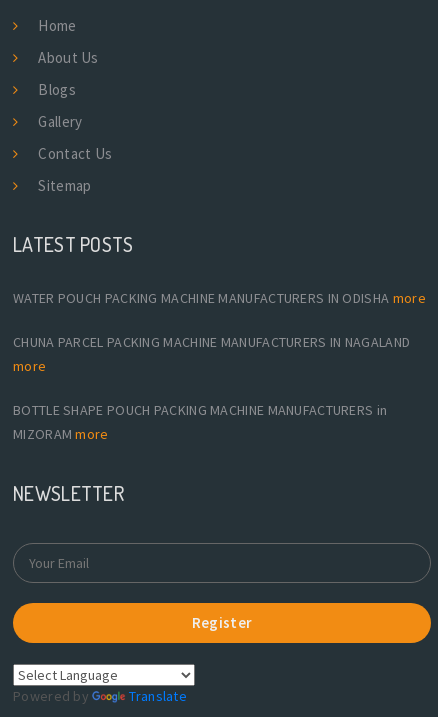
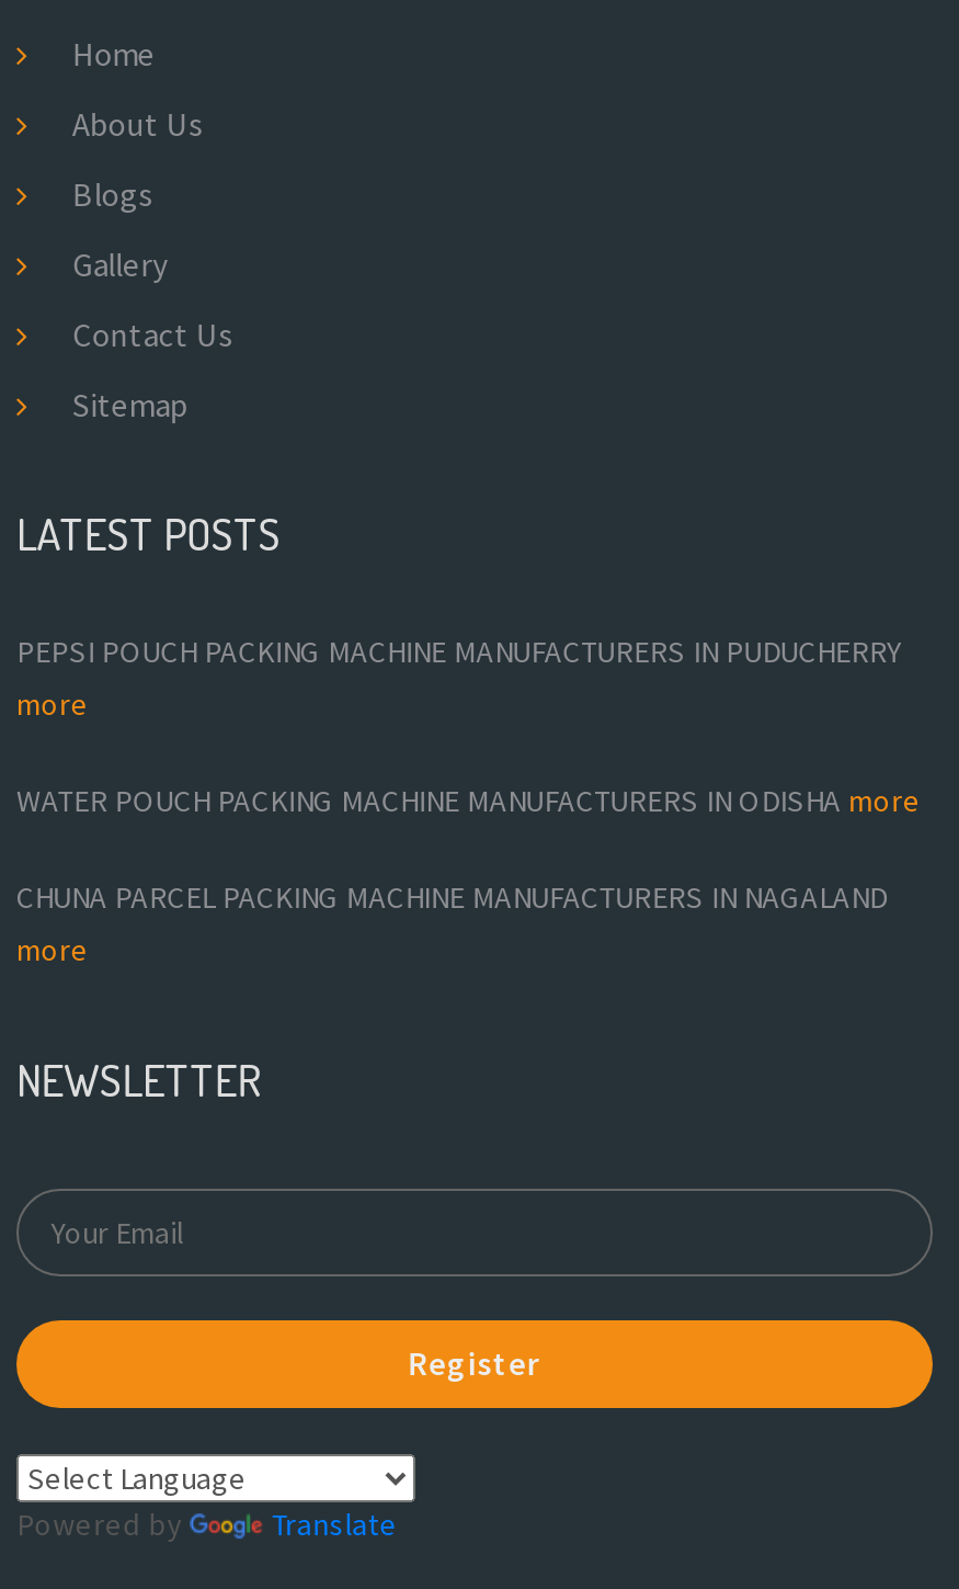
none -> [16,632,903,724] PEPSI POUCH PACKING MACHINE MANUFACTURERS IN PUDUCHERRY | more
moved [13,289,426,375] -> [16,781,921,970]: WATER POUCH PACKING MACHINE MANUFACTURERS IN ODISHA more | CHUNA PARCEL PACKING MACHINE MANUFACTURERS IN NAGALAND | more
[13,401,387,443] BOTTLE SHAPE POUCH PACKING MACHINE MANUFACTURERS in | MIZORAM more -> none

